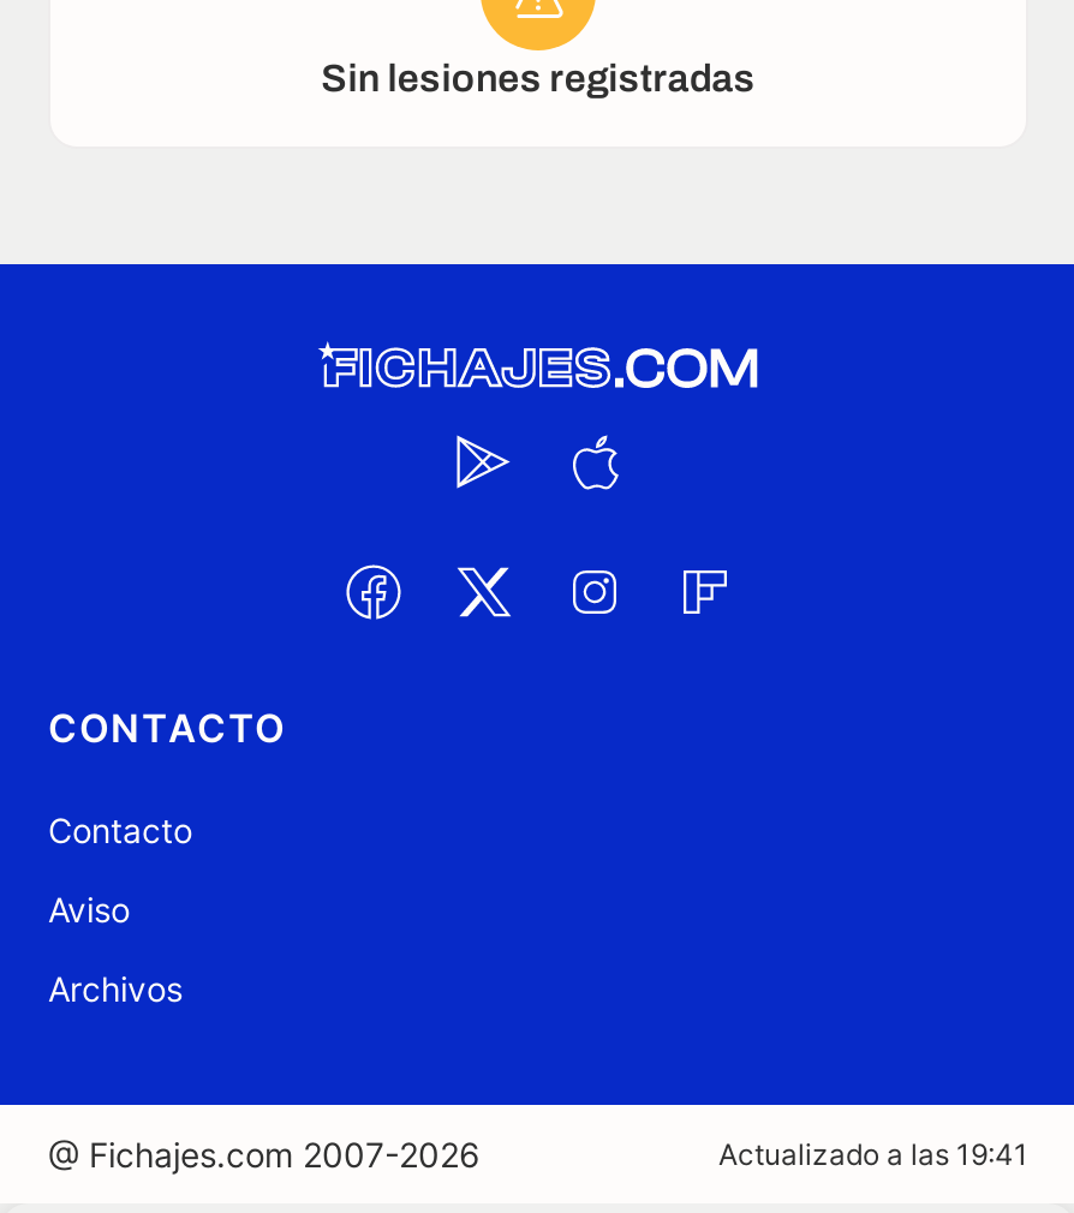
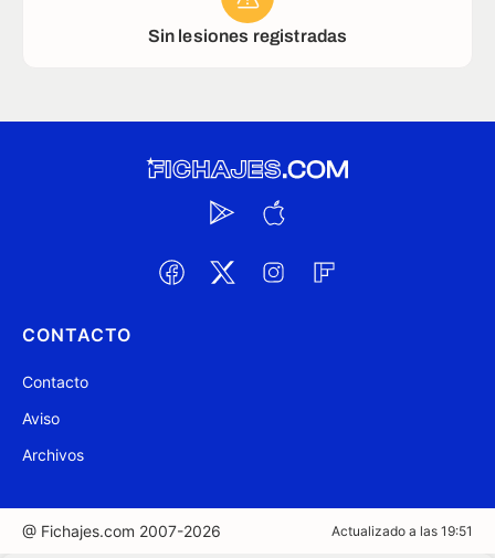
[718,1136,1028,1172] Actualizado a las 19:41 -> [331,523,473,539] Actualizado a las 19:51

